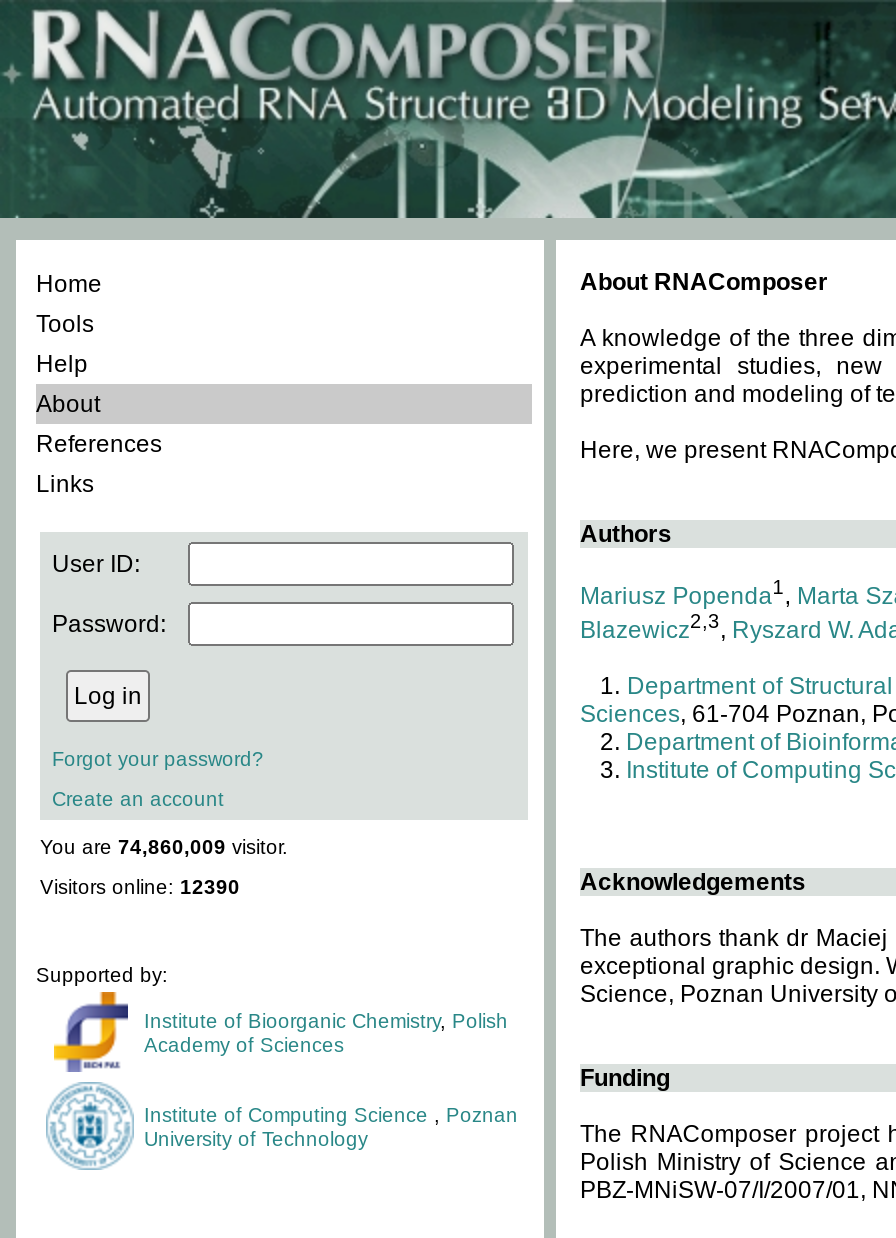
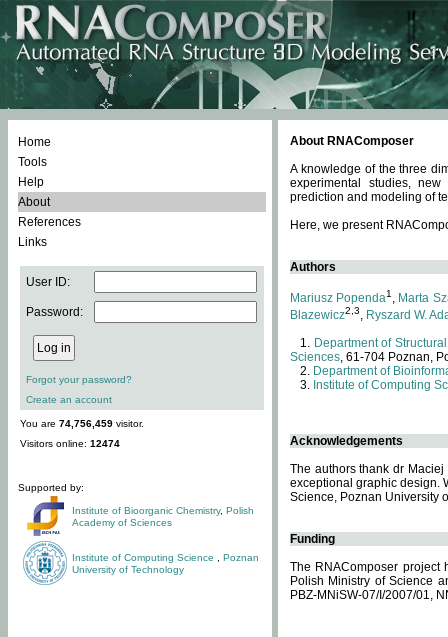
[40,836,288,858] You are 74,860,009 visitor. -> [20,418,144,429] You are 74,756,459 visitor.
[40,876,240,898] Visitors online: 12390 -> [20,438,120,449] Visitors online: 12474

